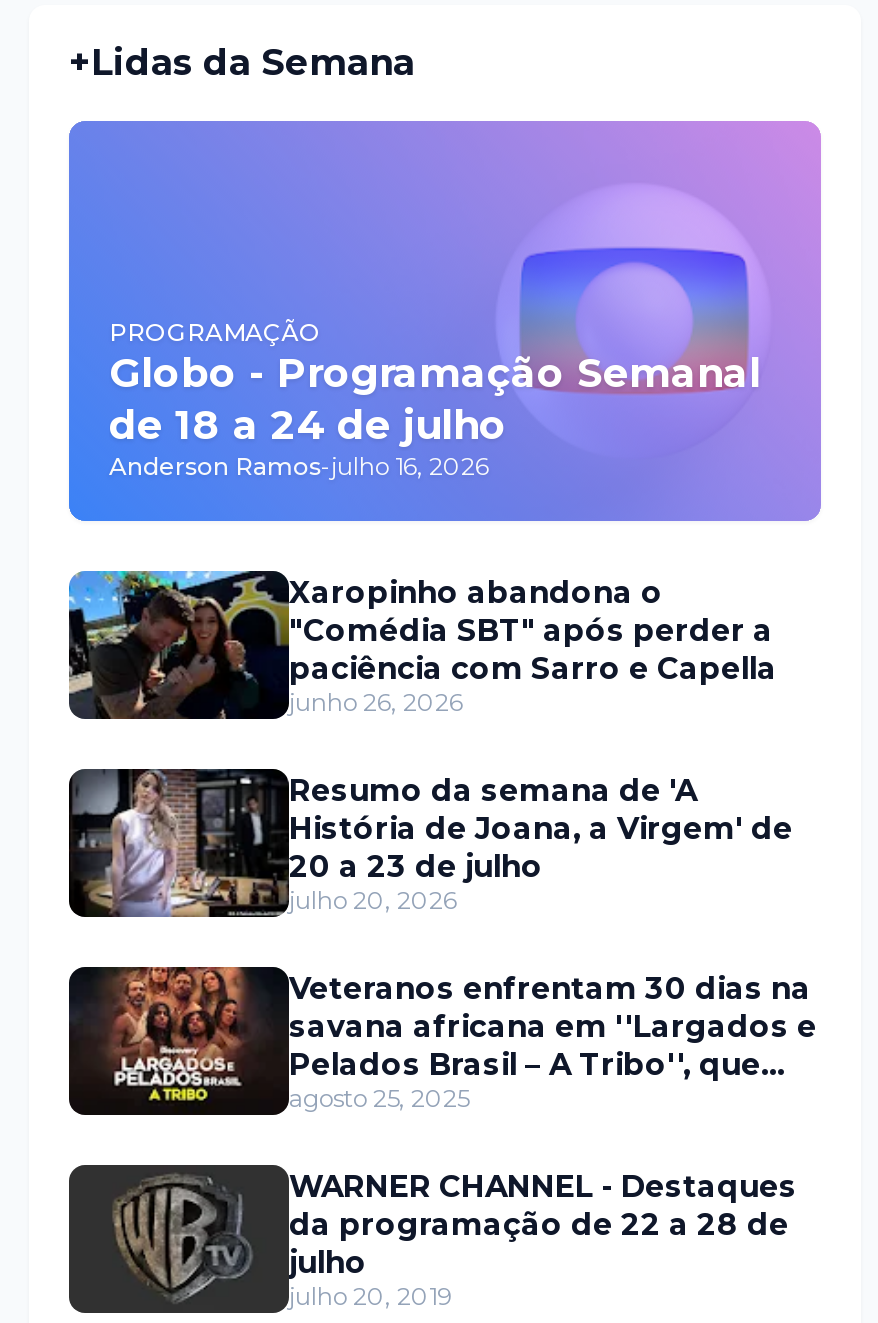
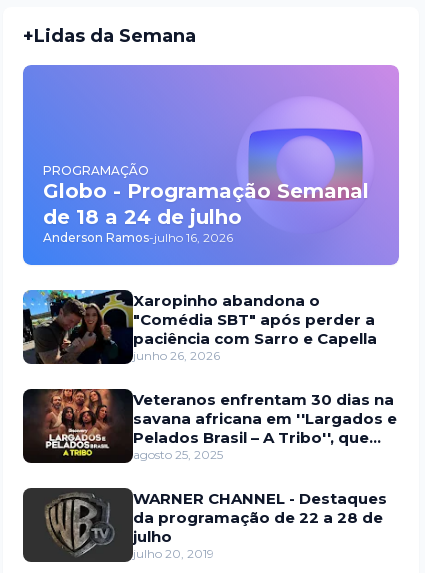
[73,767,793,919] [image] | Resumo da semana de 'A | História de Joana, a Virgem' de | 20 a 23 de julho | julho 20, 2026 -> none

